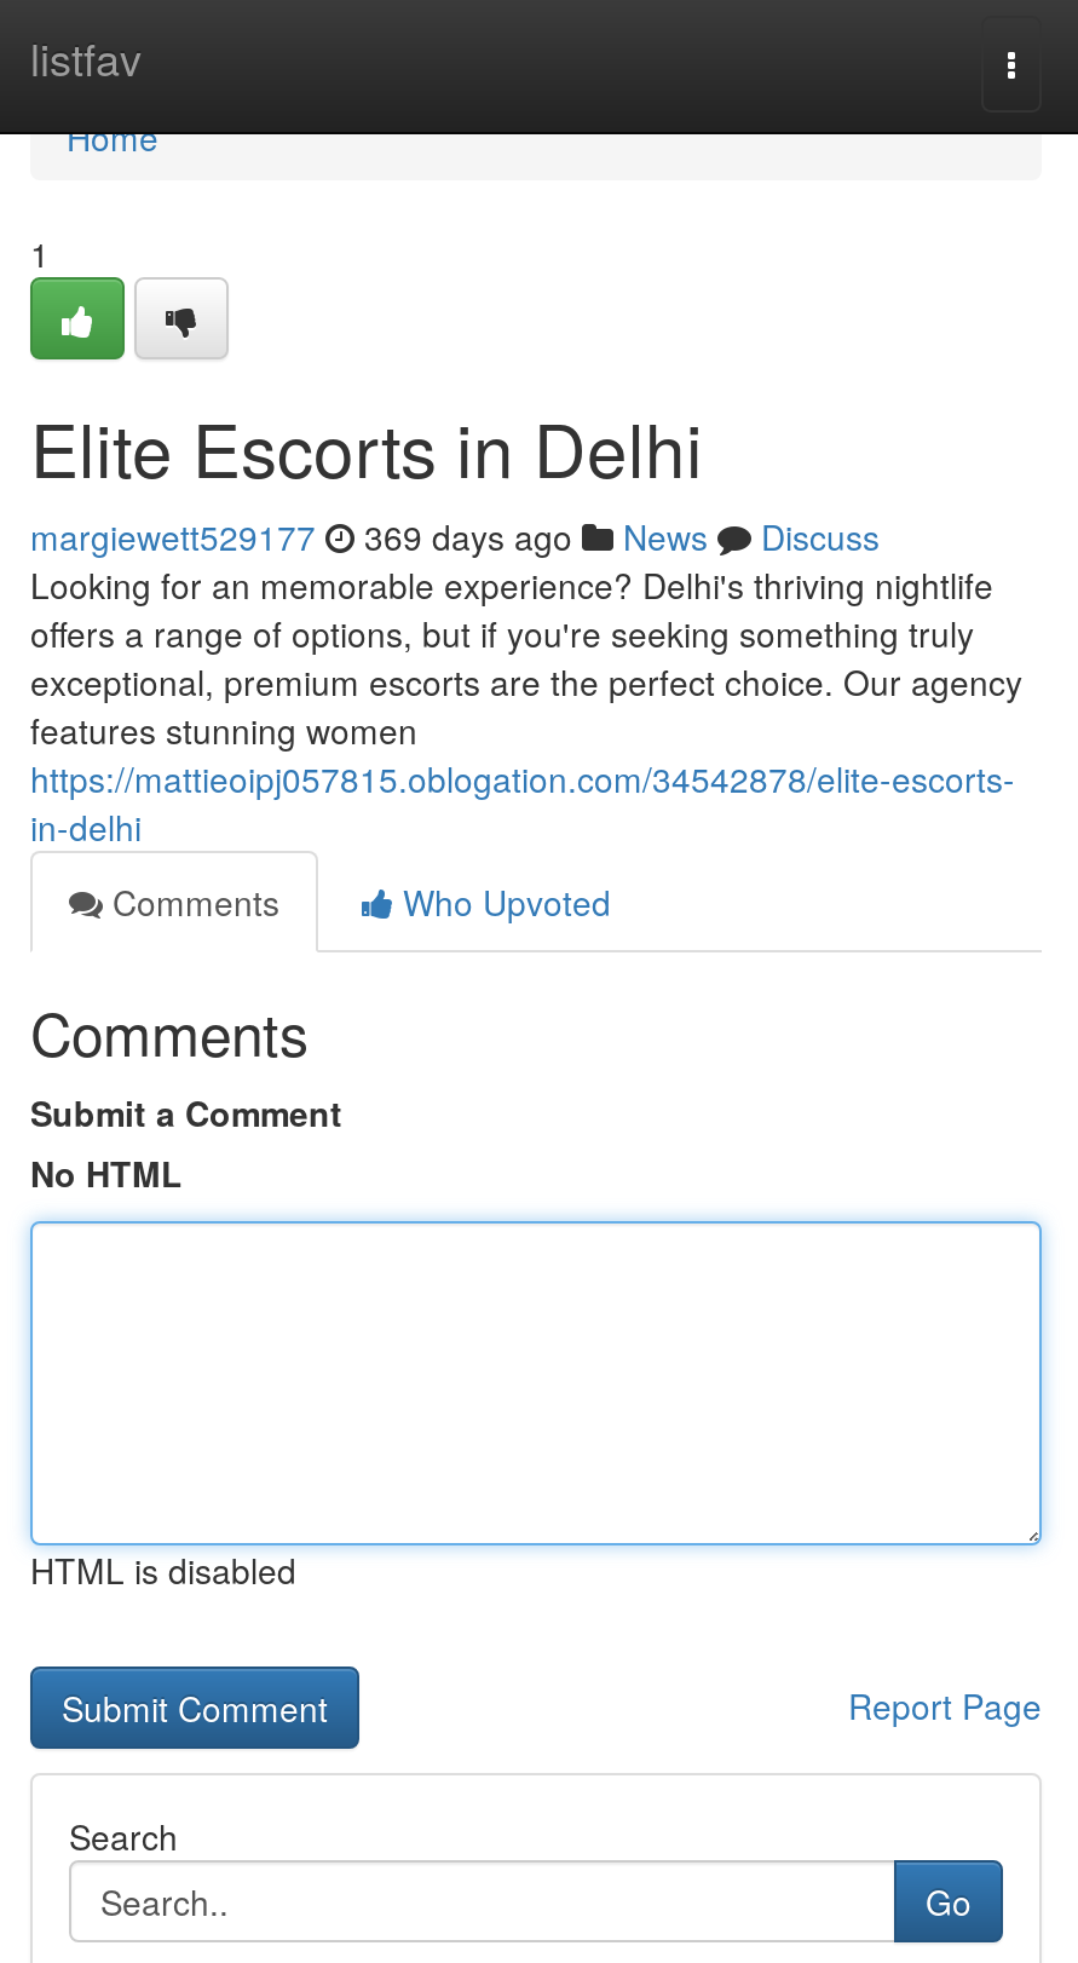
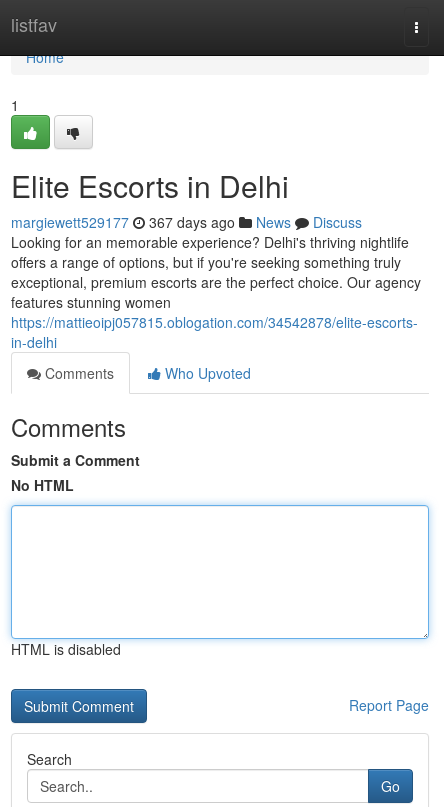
[30,512,880,560] margiewett529177 369 days ago News Discuss -> [11,212,362,232] margiewett529177 367 days ago News Discuss

